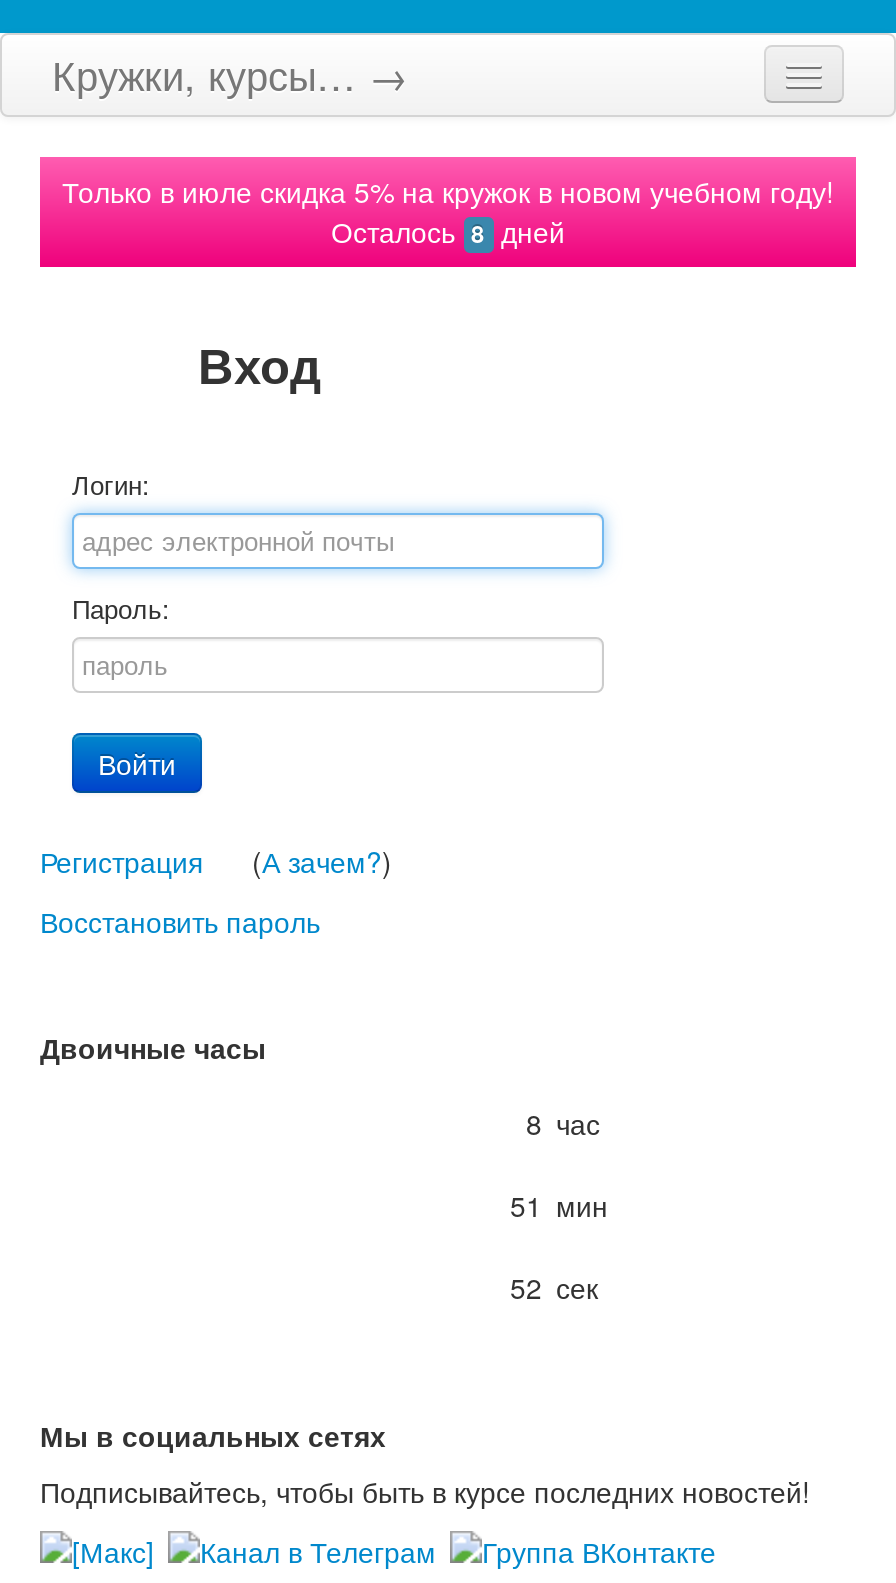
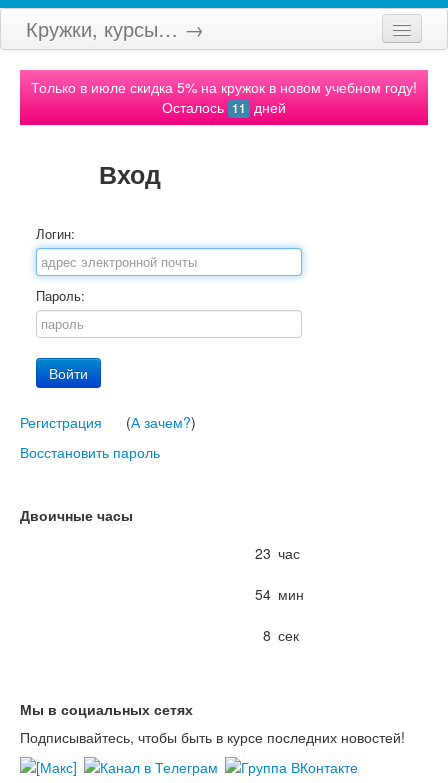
[331,211,565,251] Осталось 8 дней -> [162,97,286,117] Осталось 11 дней
[526,1103,600,1143] 8 час -> [255,543,300,563] 23 час
[510,1185,608,1225] 51 мин -> [255,584,304,604] 54 мин
[510,1267,598,1307] 52 сек -> [263,625,299,645] 8 сек

